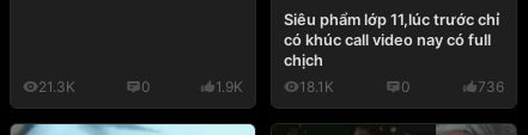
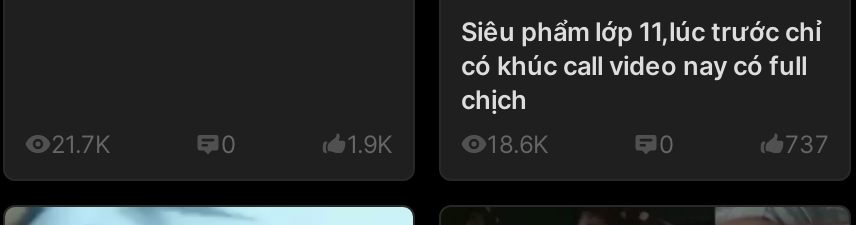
[38,78,75,96] 21.3K -> [51,130,111,160] 21.7K
[299,78,334,96] 18.1K -> [487,130,549,160] 18.6K
[478,78,504,96] 736 -> [785,130,829,160] 737

